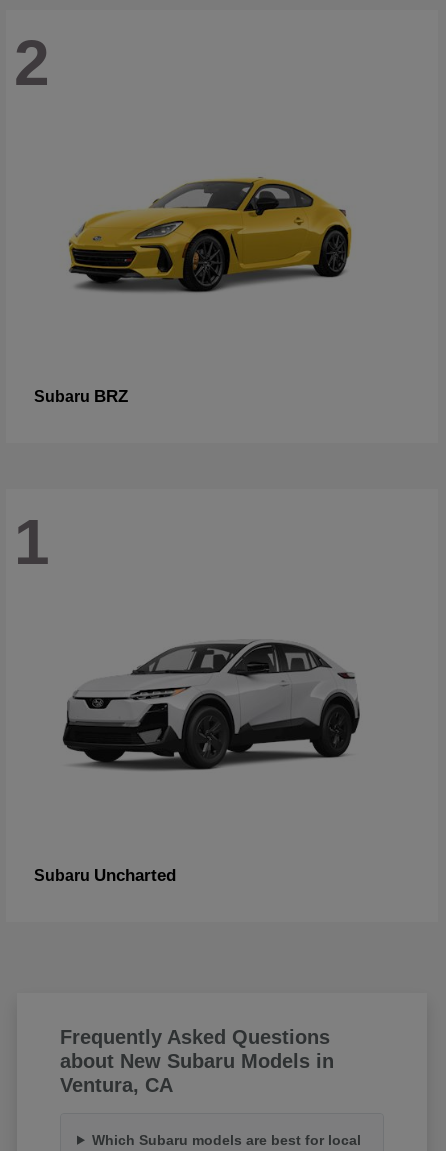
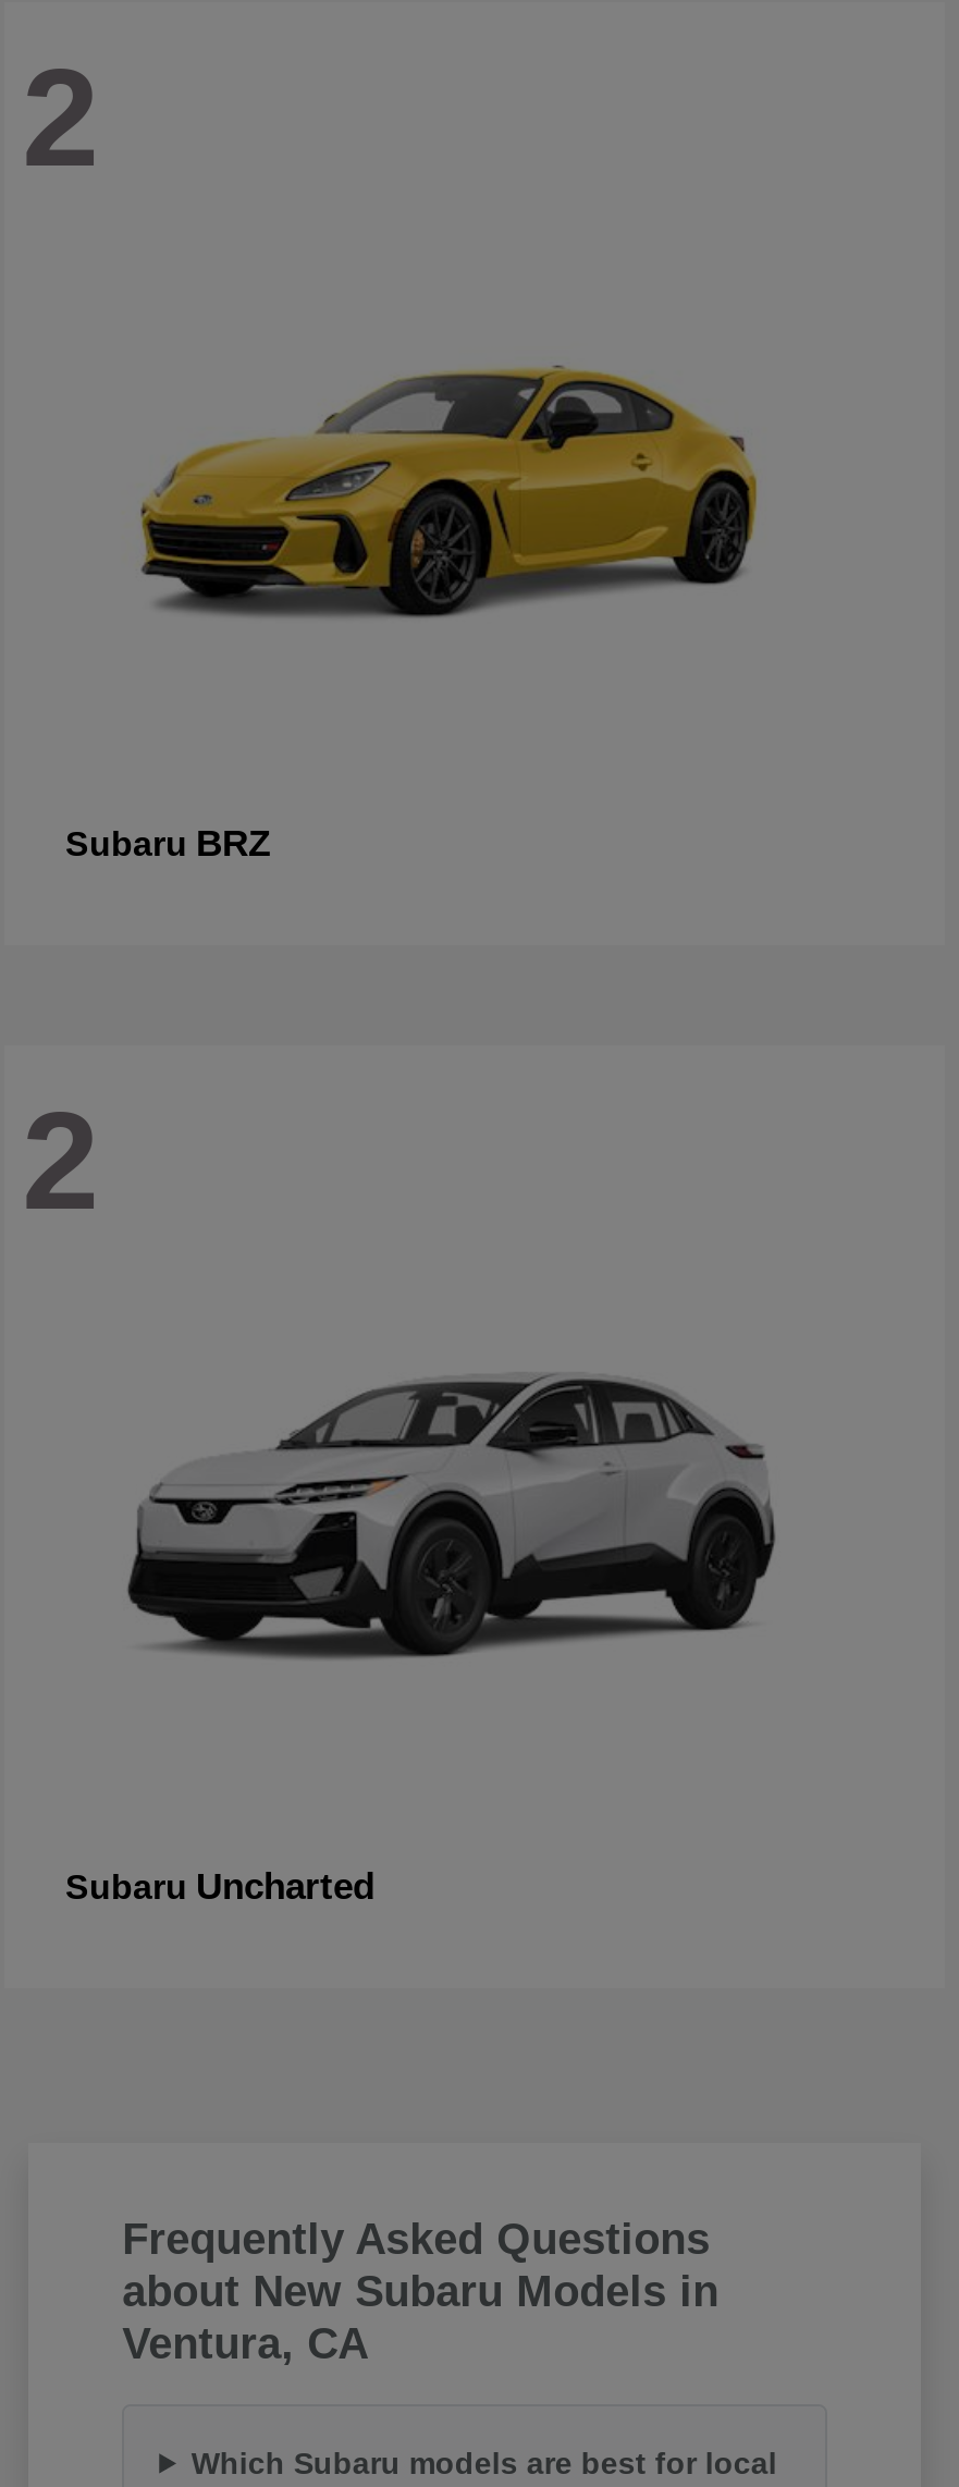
[14,505,50,577] 1 -> [22,1081,100,1238] 2

